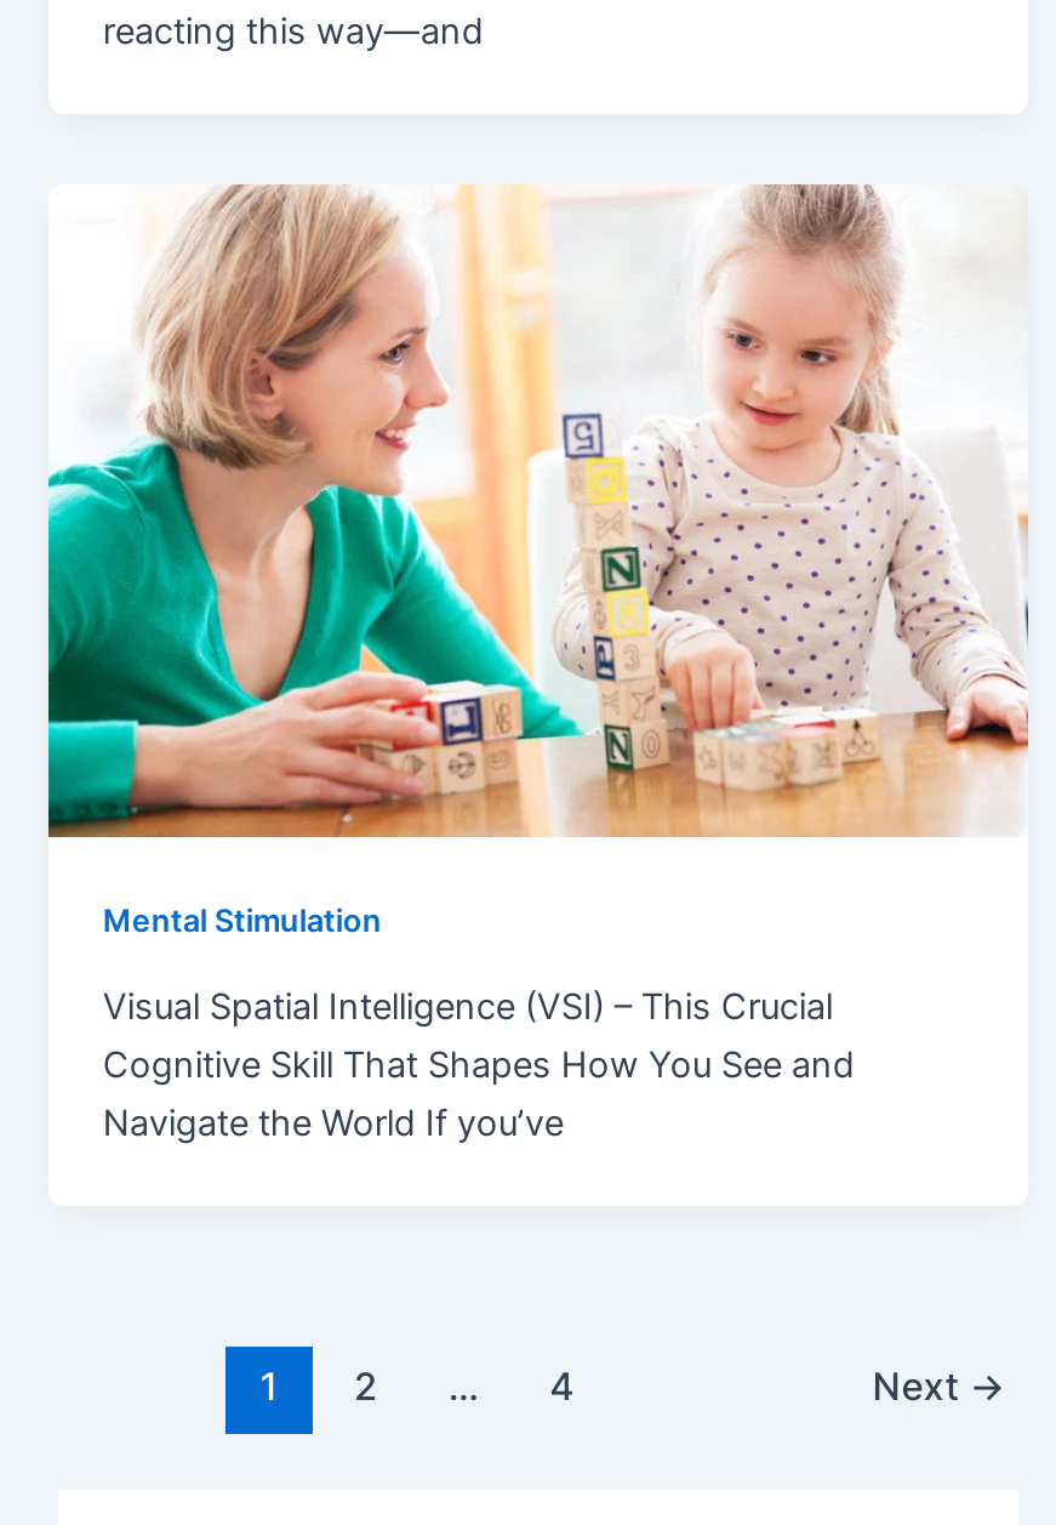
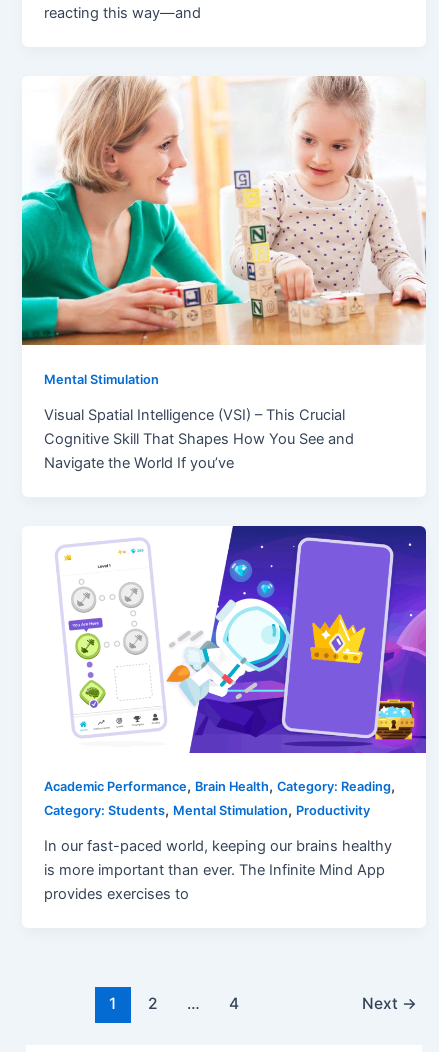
none -> [44,525,427,903] [image] | Academic Performance, Brain Health, Category: Reading, | Category: Students, Mental Stimulation, Productivity | In our fast-paced world, keeping our brains healthy | is more important than ever. The Infinite Mind App | provides exercises to

